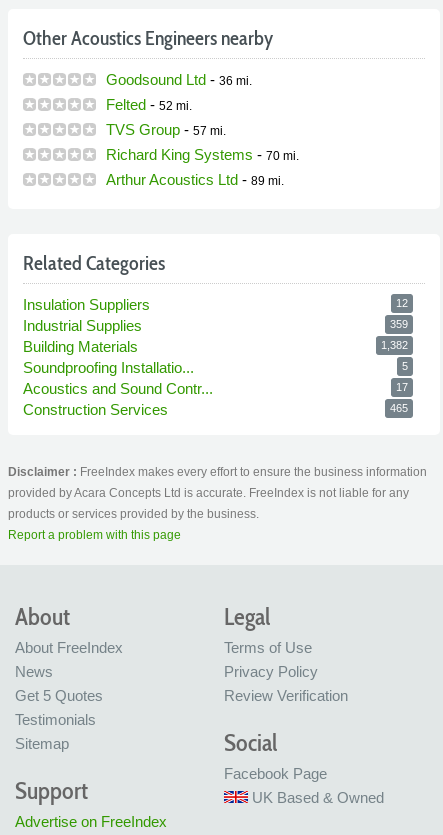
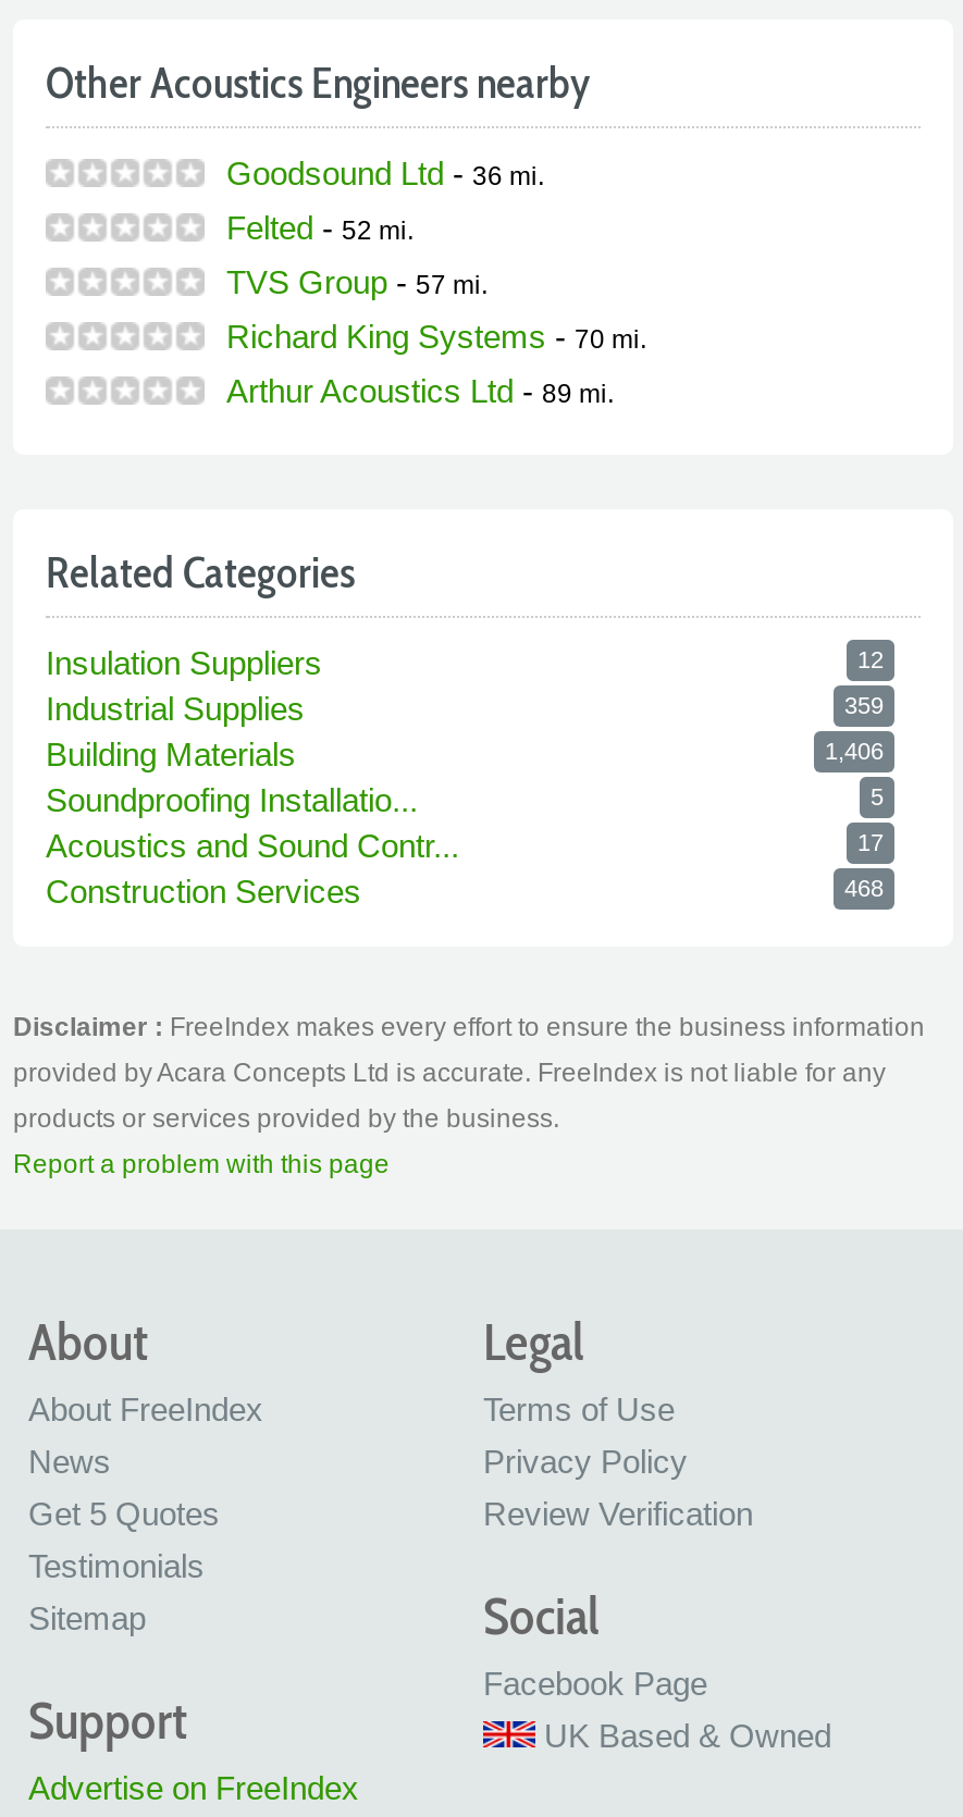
[381,339,408,351] 1,382 -> [825,738,884,764] 1,406
[390,402,408,414] 465 -> [844,875,884,901] 468

